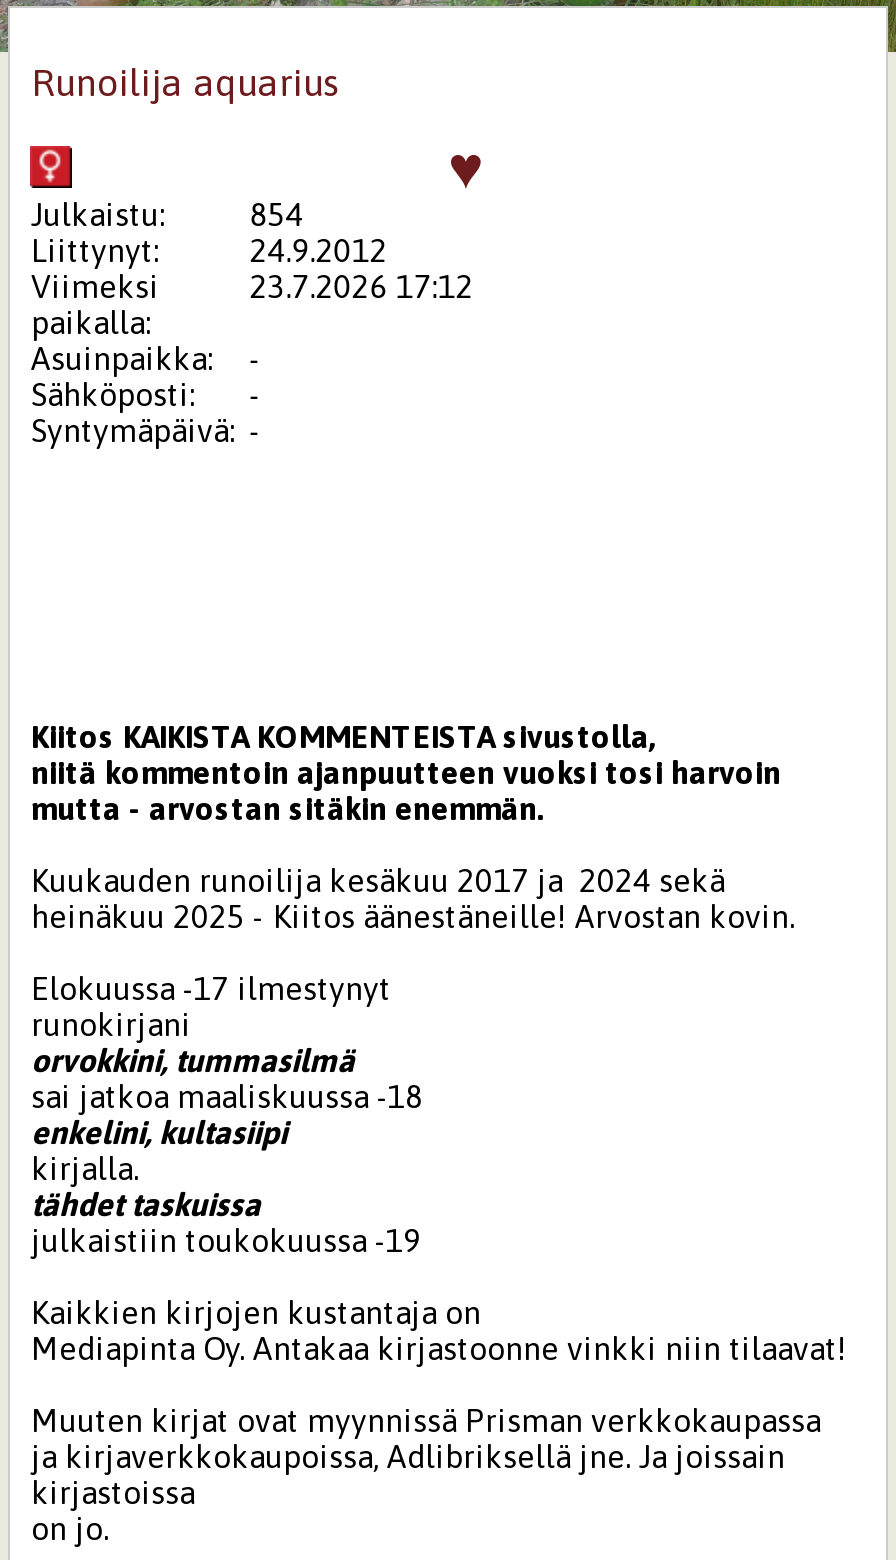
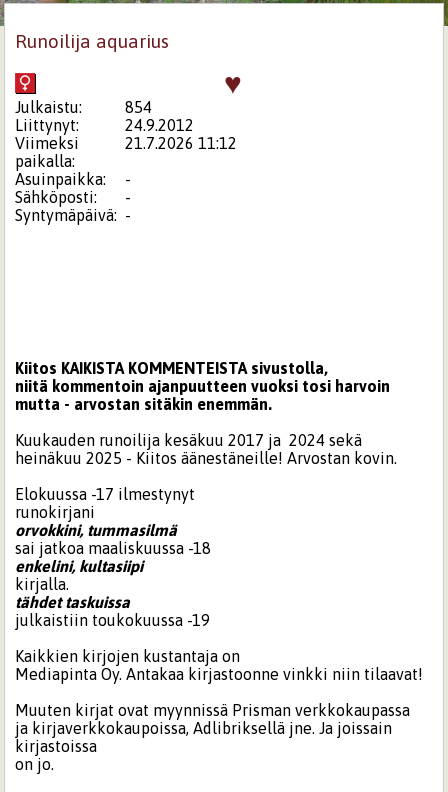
[249,267,473,303] 23.7.2026 17:12 -> [125,133,237,151] 21.7.2026 11:12

